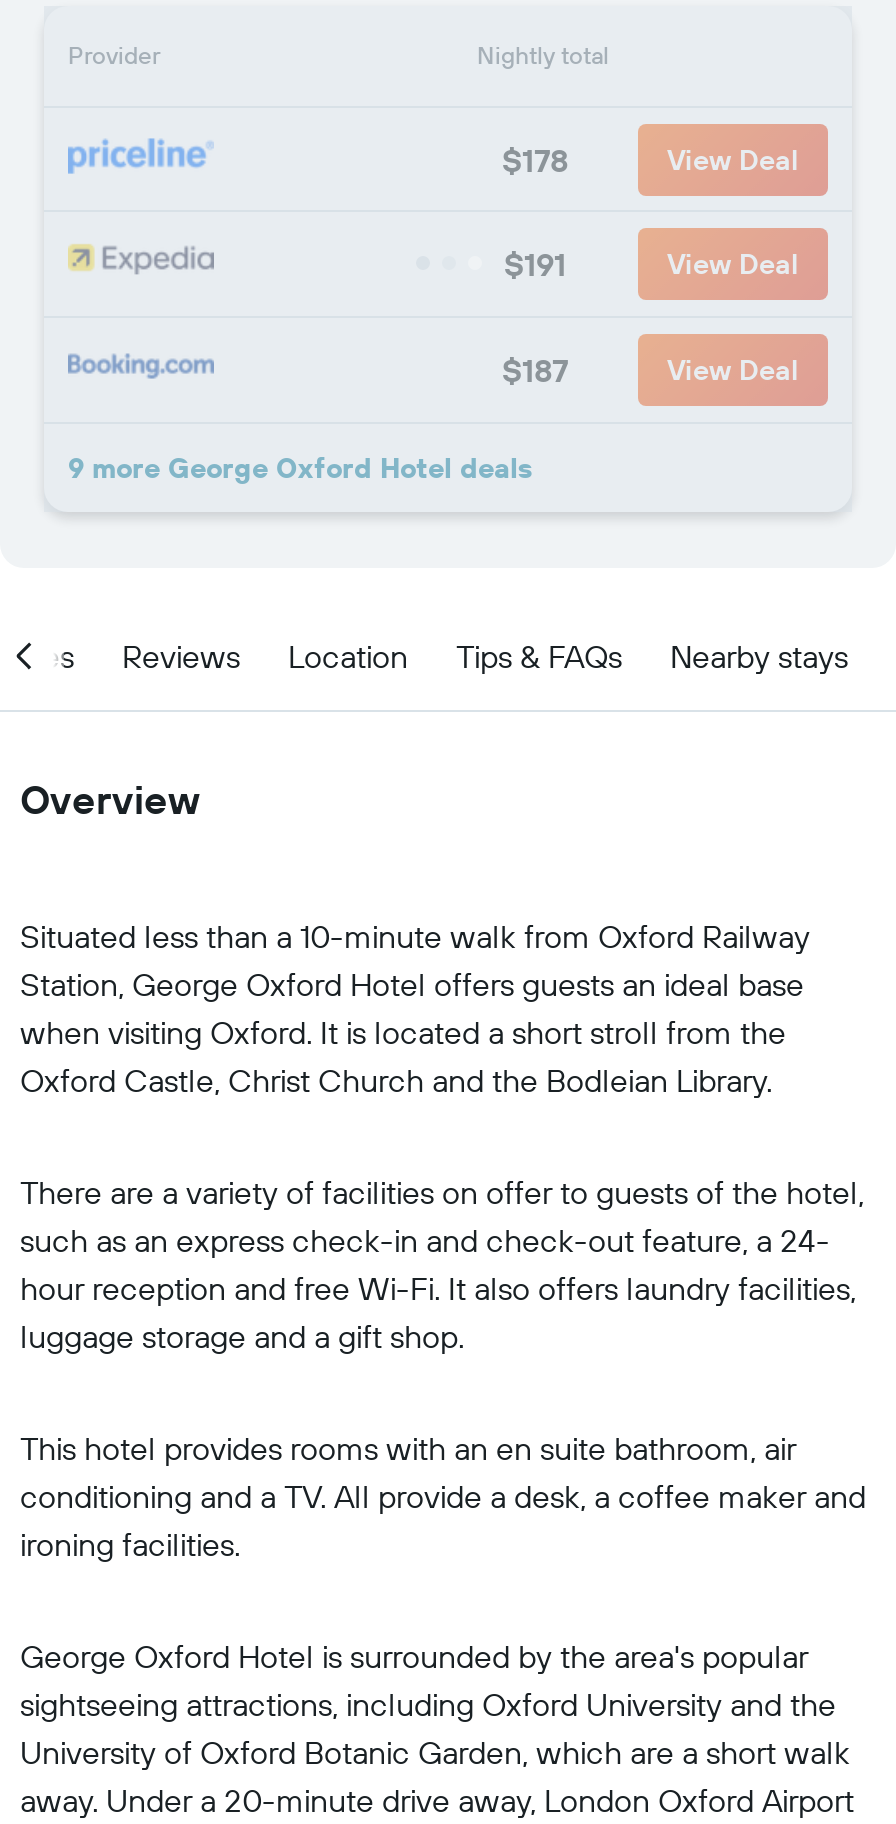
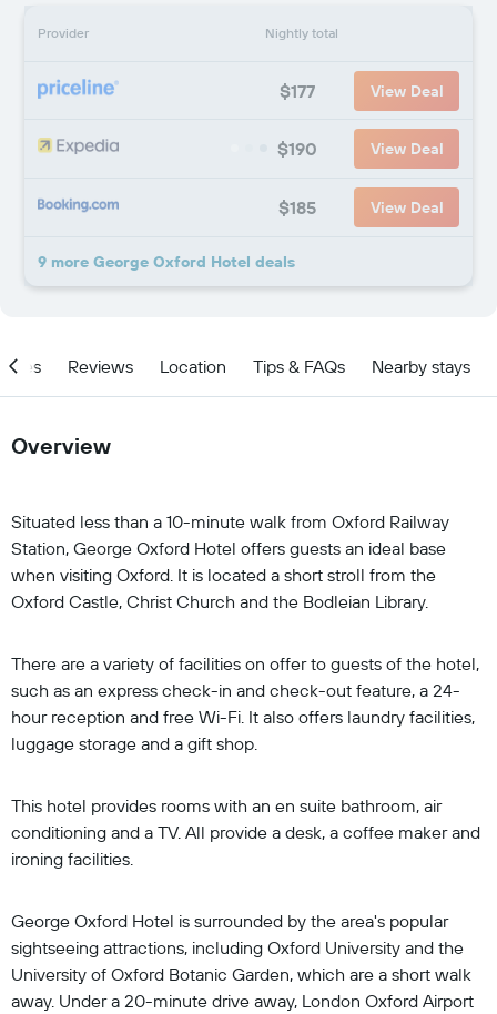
[502,139,568,179] $178 -> [279,79,315,102] $177
[504,244,566,284] $191 -> [277,138,317,160] $190
[502,350,568,390] $187 -> [278,196,316,219] $185

